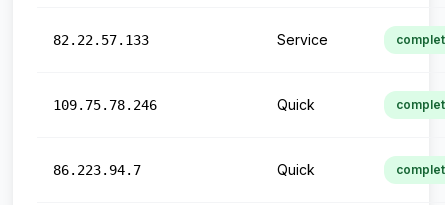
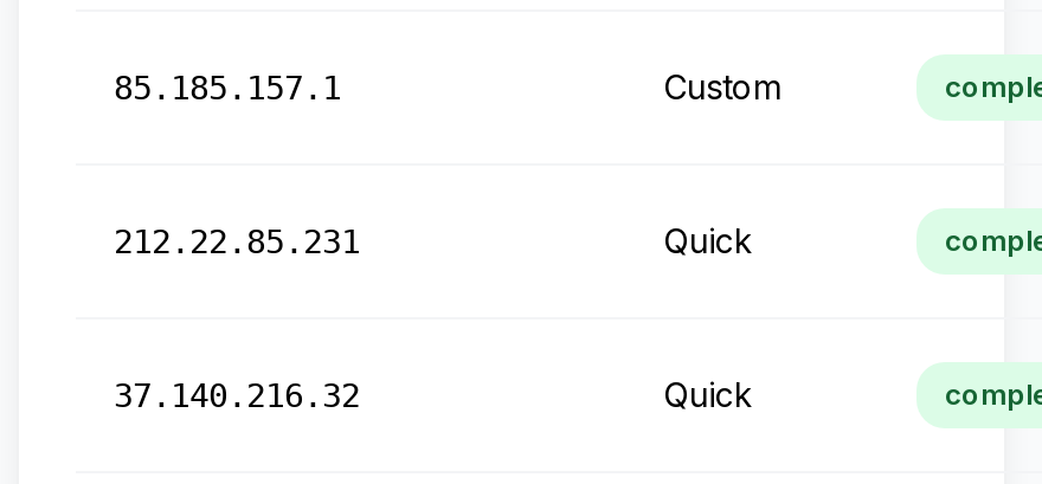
[53,31,328,48] 82.22.57.133 | Service -> [114,66,779,107] 85.185.157.1 | Custom
[53,97,157,113] 109.75.78.246 -> [114,222,360,260] 212.22.85.231
[53,162,141,178] 86.223.94.7 -> [114,376,360,414] 37.140.216.32

